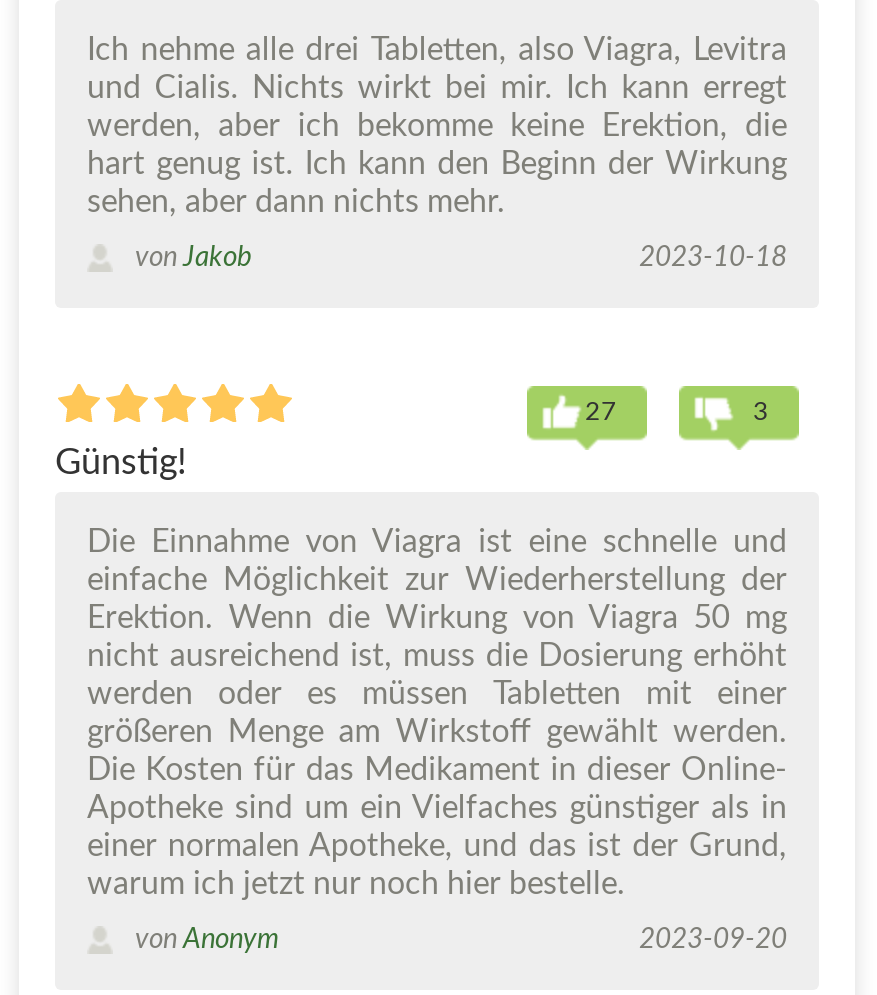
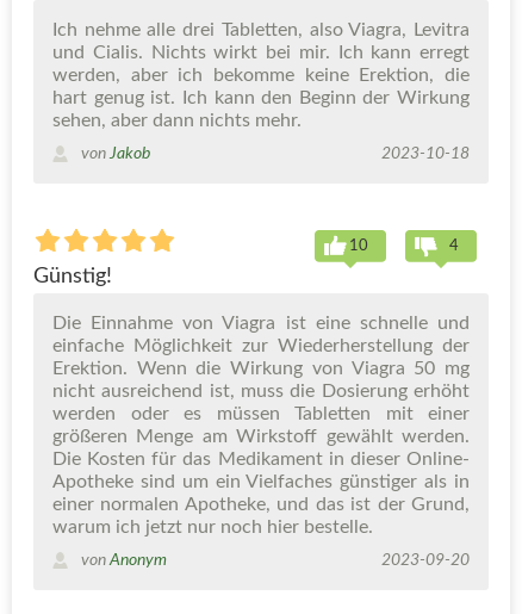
[585,400,617,426] 27 -> [349,238,368,254] 10
[753,400,769,426] 3 -> [449,238,459,254] 4

